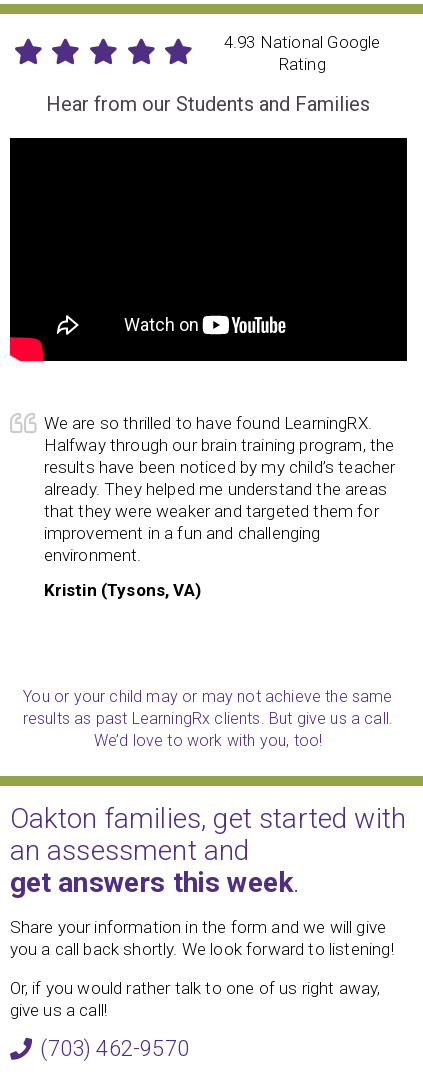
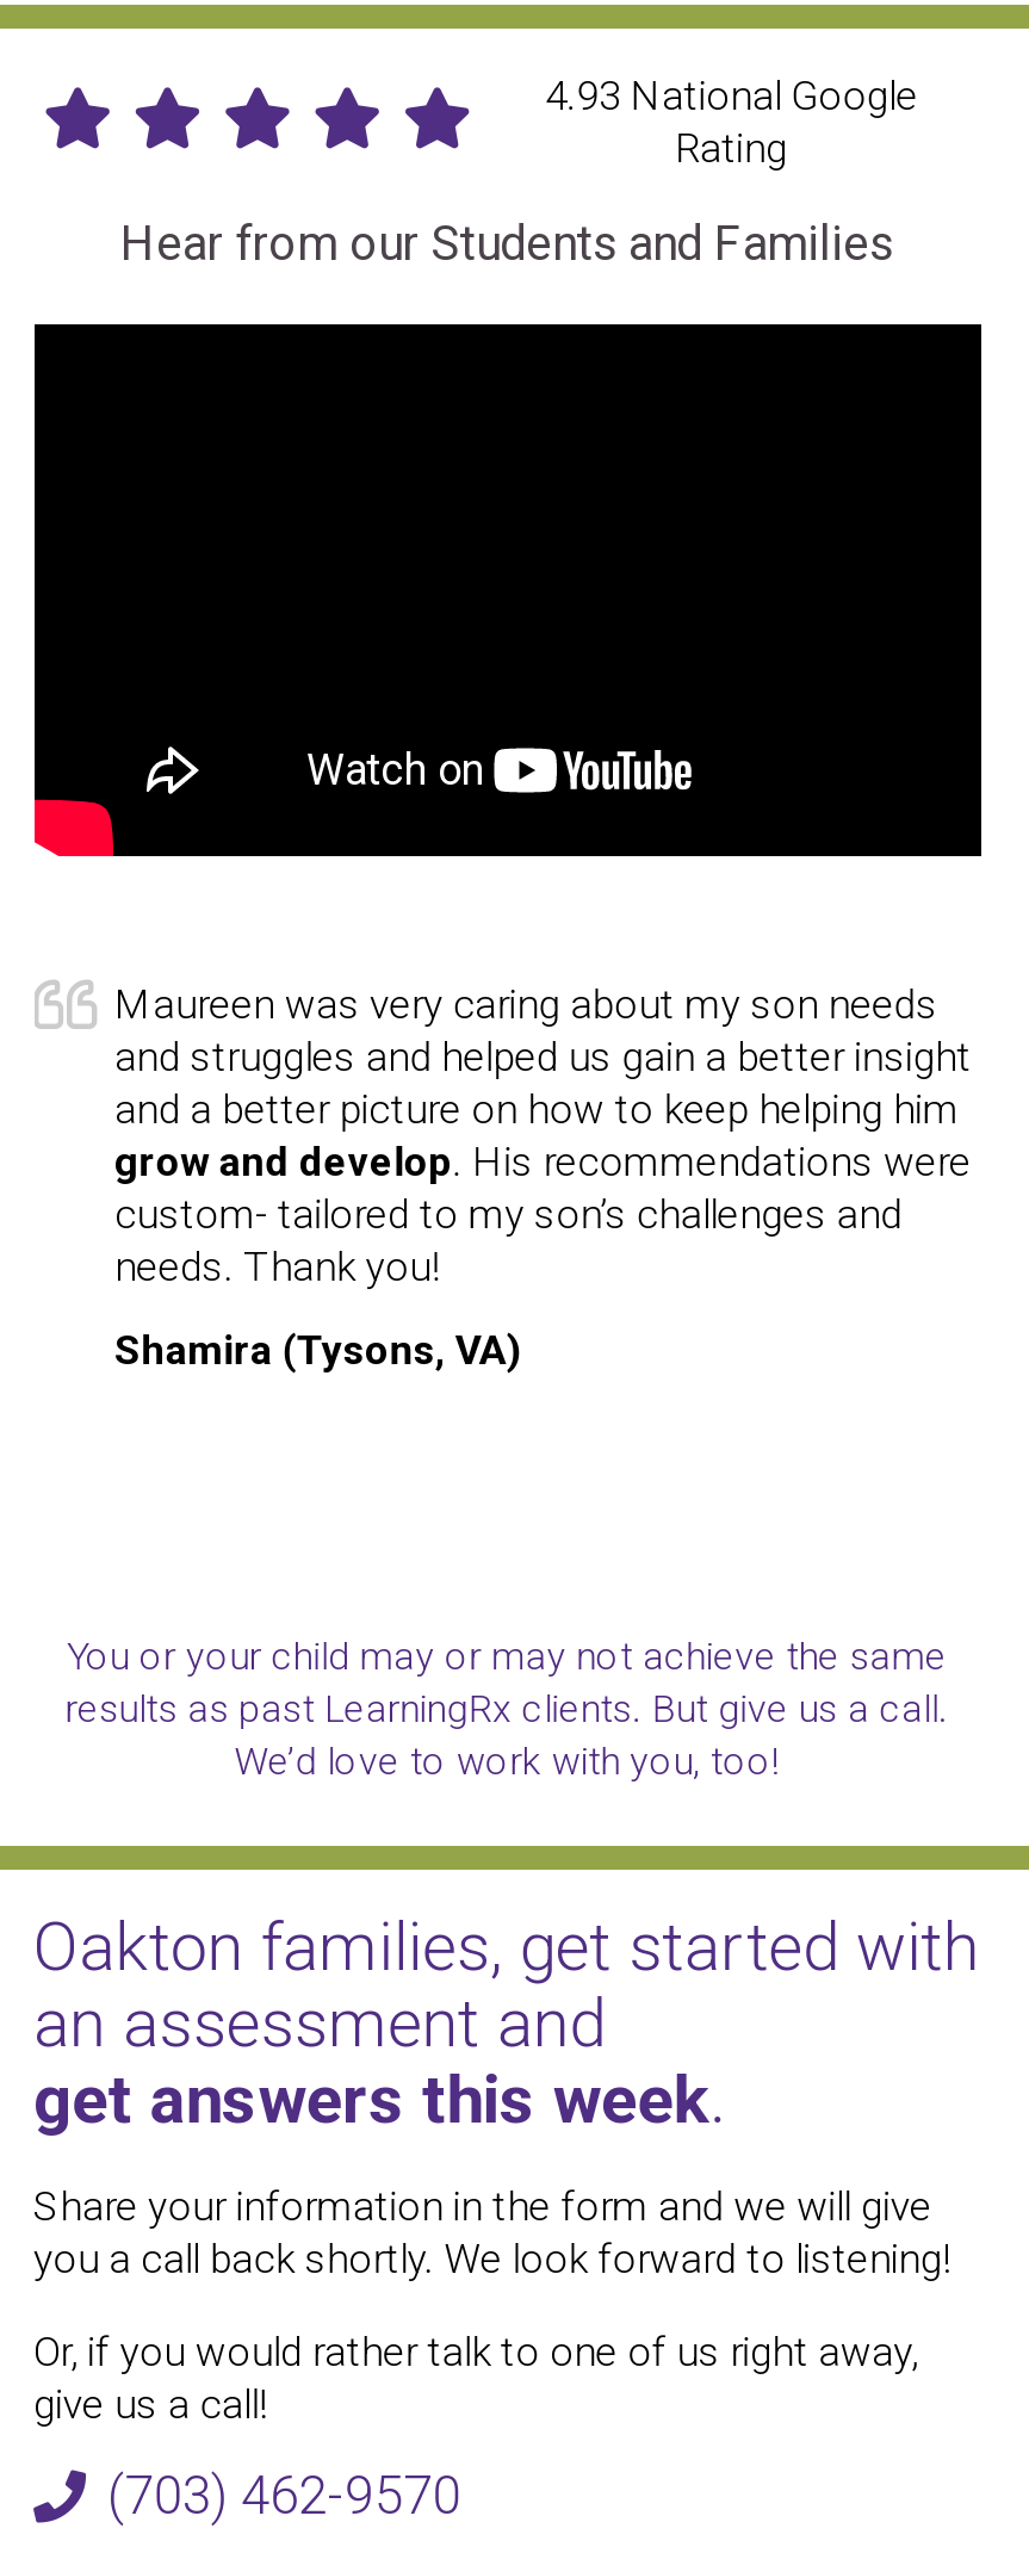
[43,413,395,565] We are so thrilled to have found LearningRX. | Halfway through our brain training program, the | results have been noticed by my child’s teacher | already. They helped me understand the areas | that they were weaker and targeted them for | improvement in a fun and challenging | environment. -> [114,980,971,1290] Maureen was very caring about my son needs | and struggles and helped us gain a better insight | and a better picture on how to keep helping him | grow and develop. His recommendations were | custom- tailored to my son’s challenges and | needs. Thank you!
[43,580,201,600] Kristin (Tysons, VA) -> [114,1326,521,1373] Shamira (Tysons, VA)

